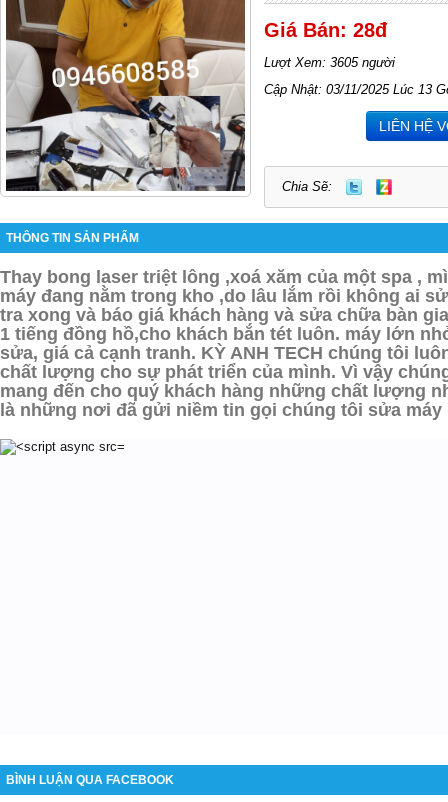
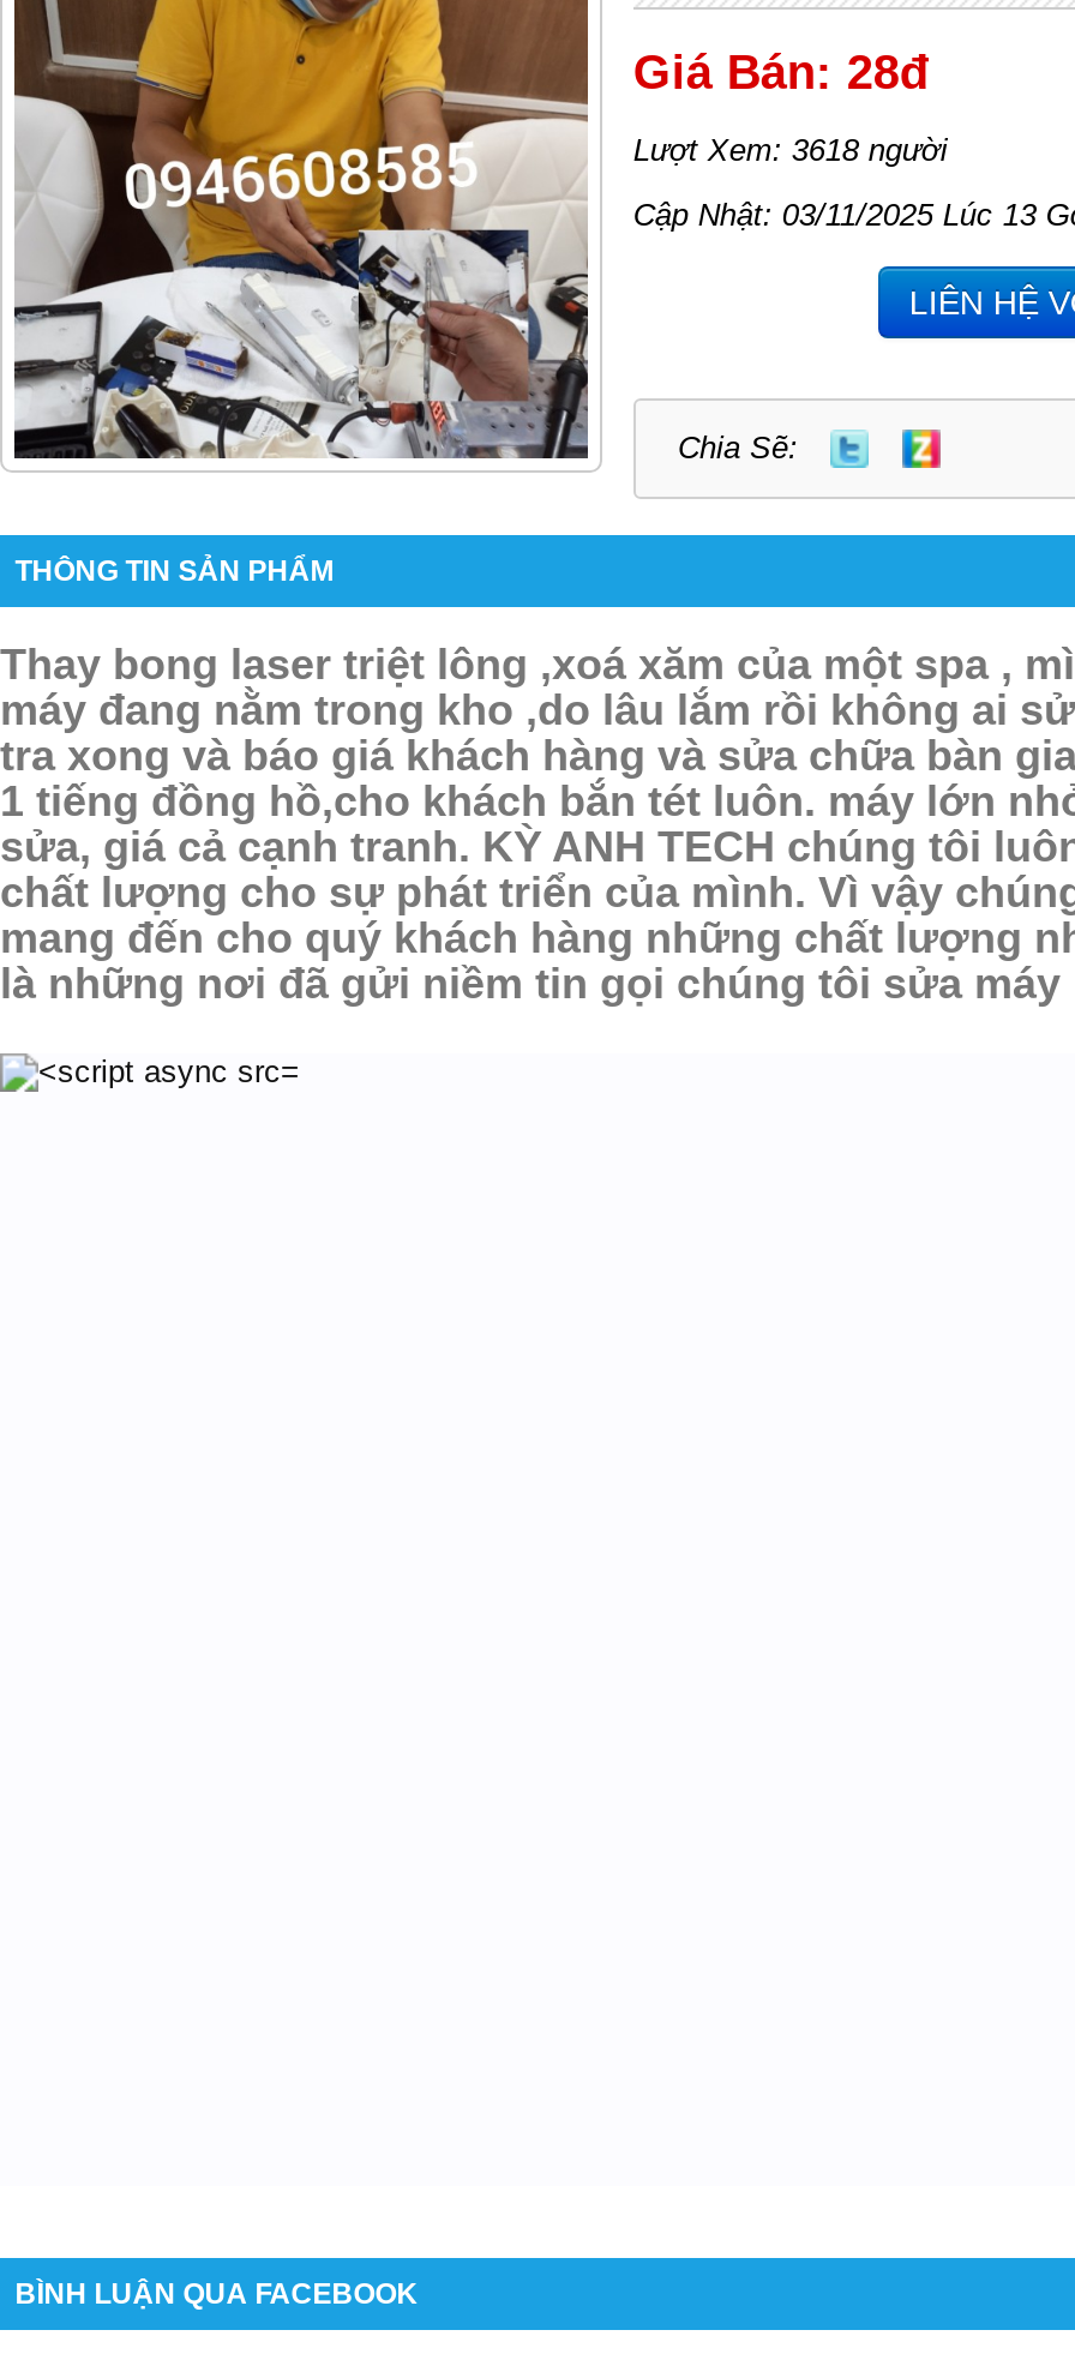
[264,55,395,70] Lượt Xem: 3605 người -> [633,131,947,167] Lượt Xem: 3618 người

